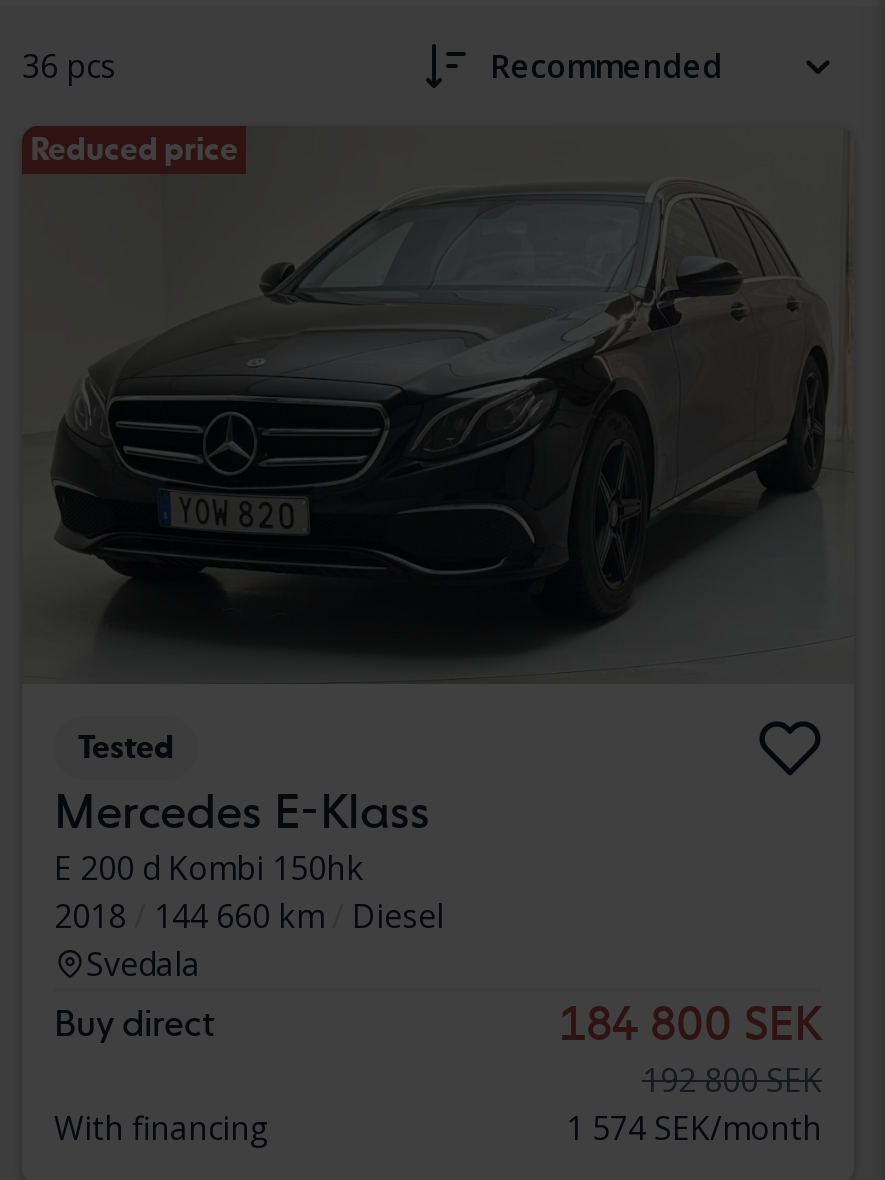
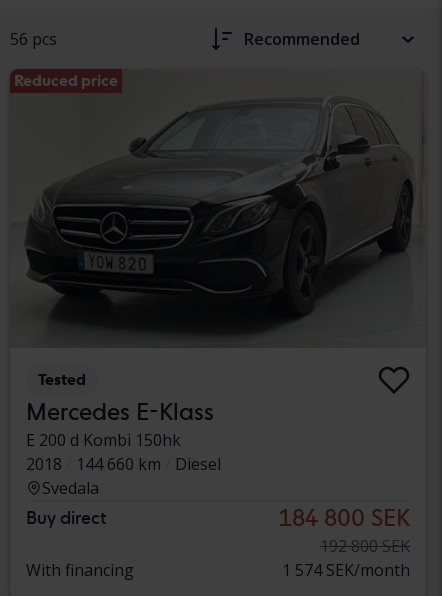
[22,43,116,87] 36 pcs -> [10,27,57,49] 56 pcs

